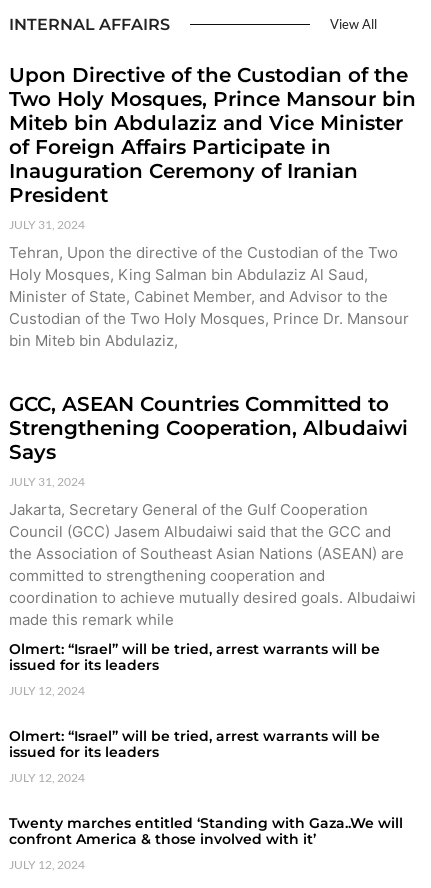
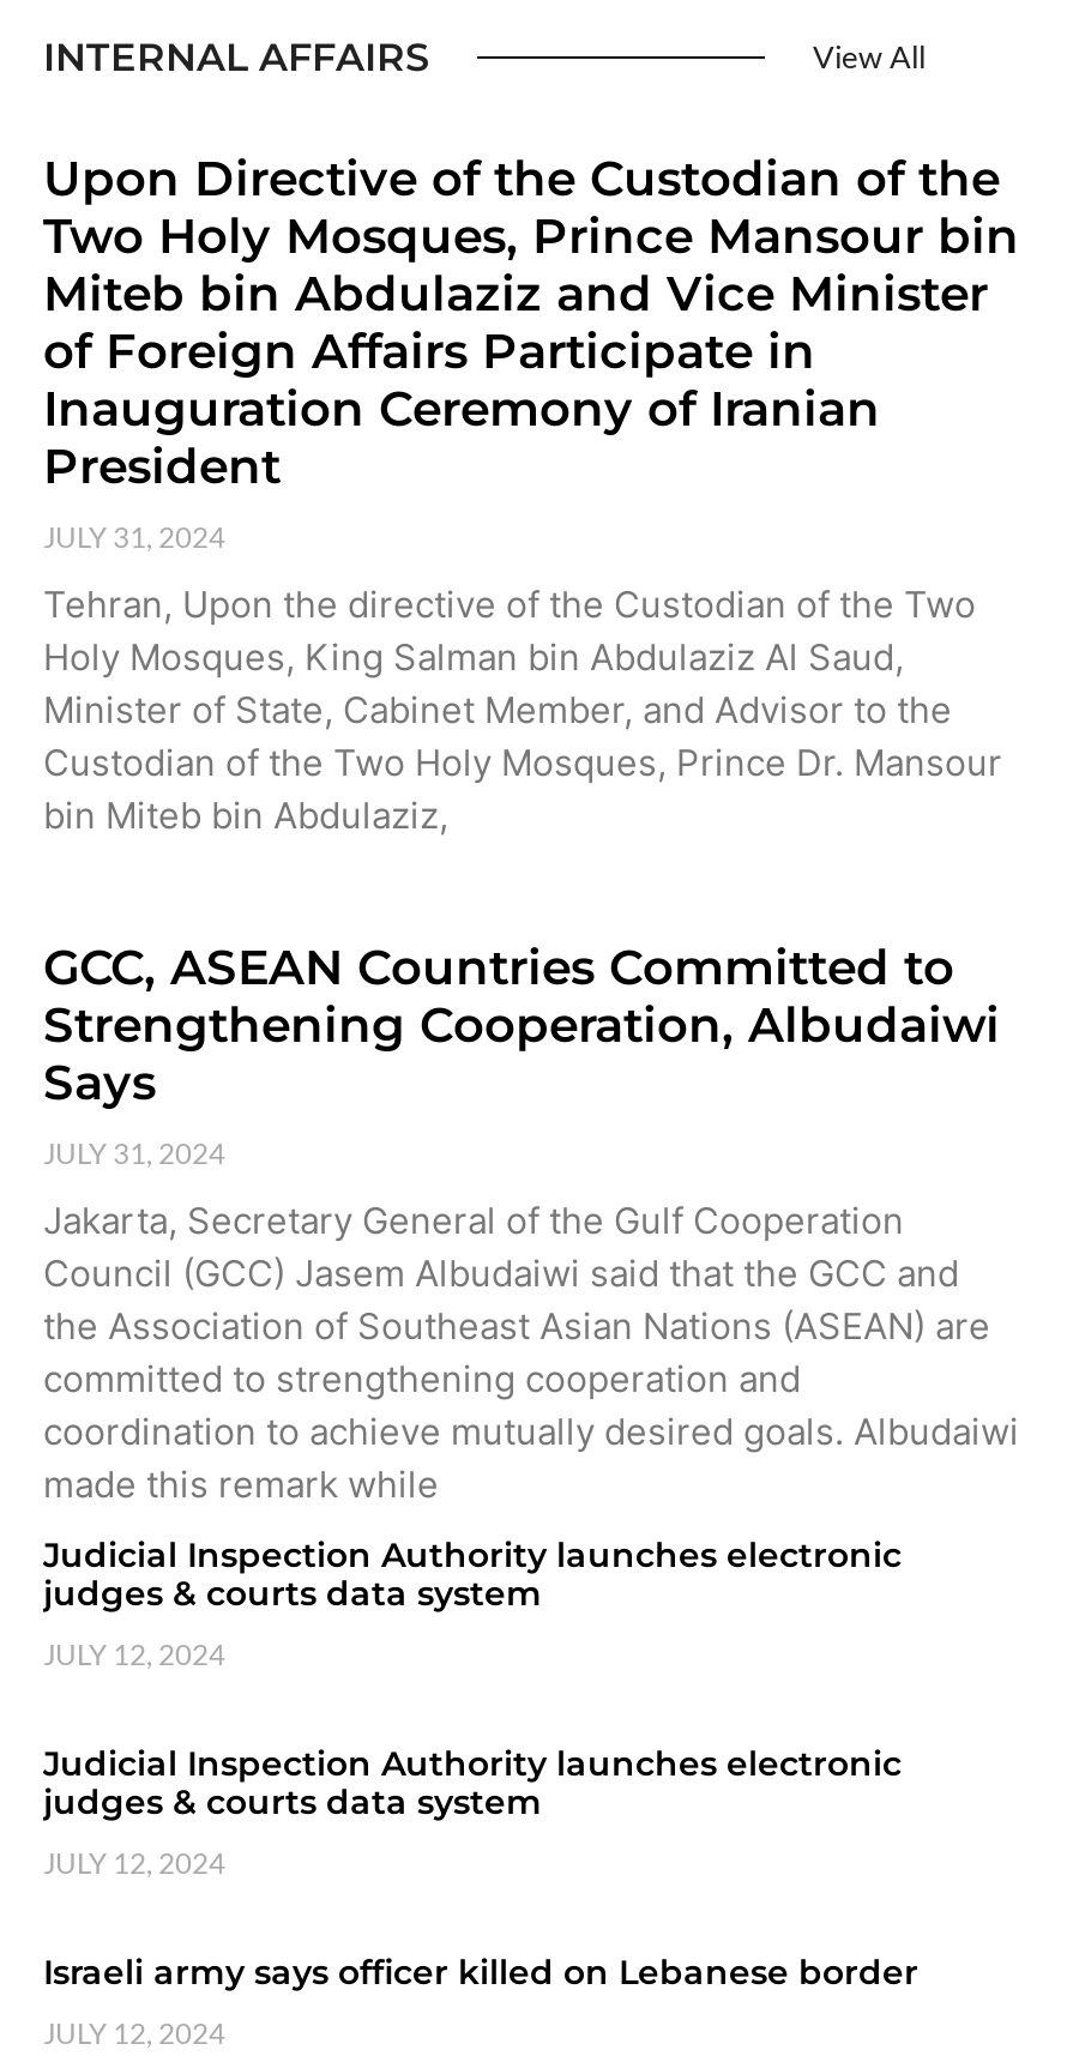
[9,640,380,674] Olmert: “Israel” will be tried, arrest warrants will be | issued for its leaders -> [43,1533,902,1614] Judicial Inspection Authority launches electronic | judges & courts data system
[9,727,380,761] Olmert: “Israel” will be tried, arrest warrants will be | issued for its leaders -> [43,1741,902,1823] Judicial Inspection Authority launches electronic | judges & courts data system
[9,814,403,848] Twenty marches entitled ‘Standing with Gaza..We will | confront America & those involved with it’ -> [43,1950,918,1993] Israeli army says officer killed on Lebanese border

